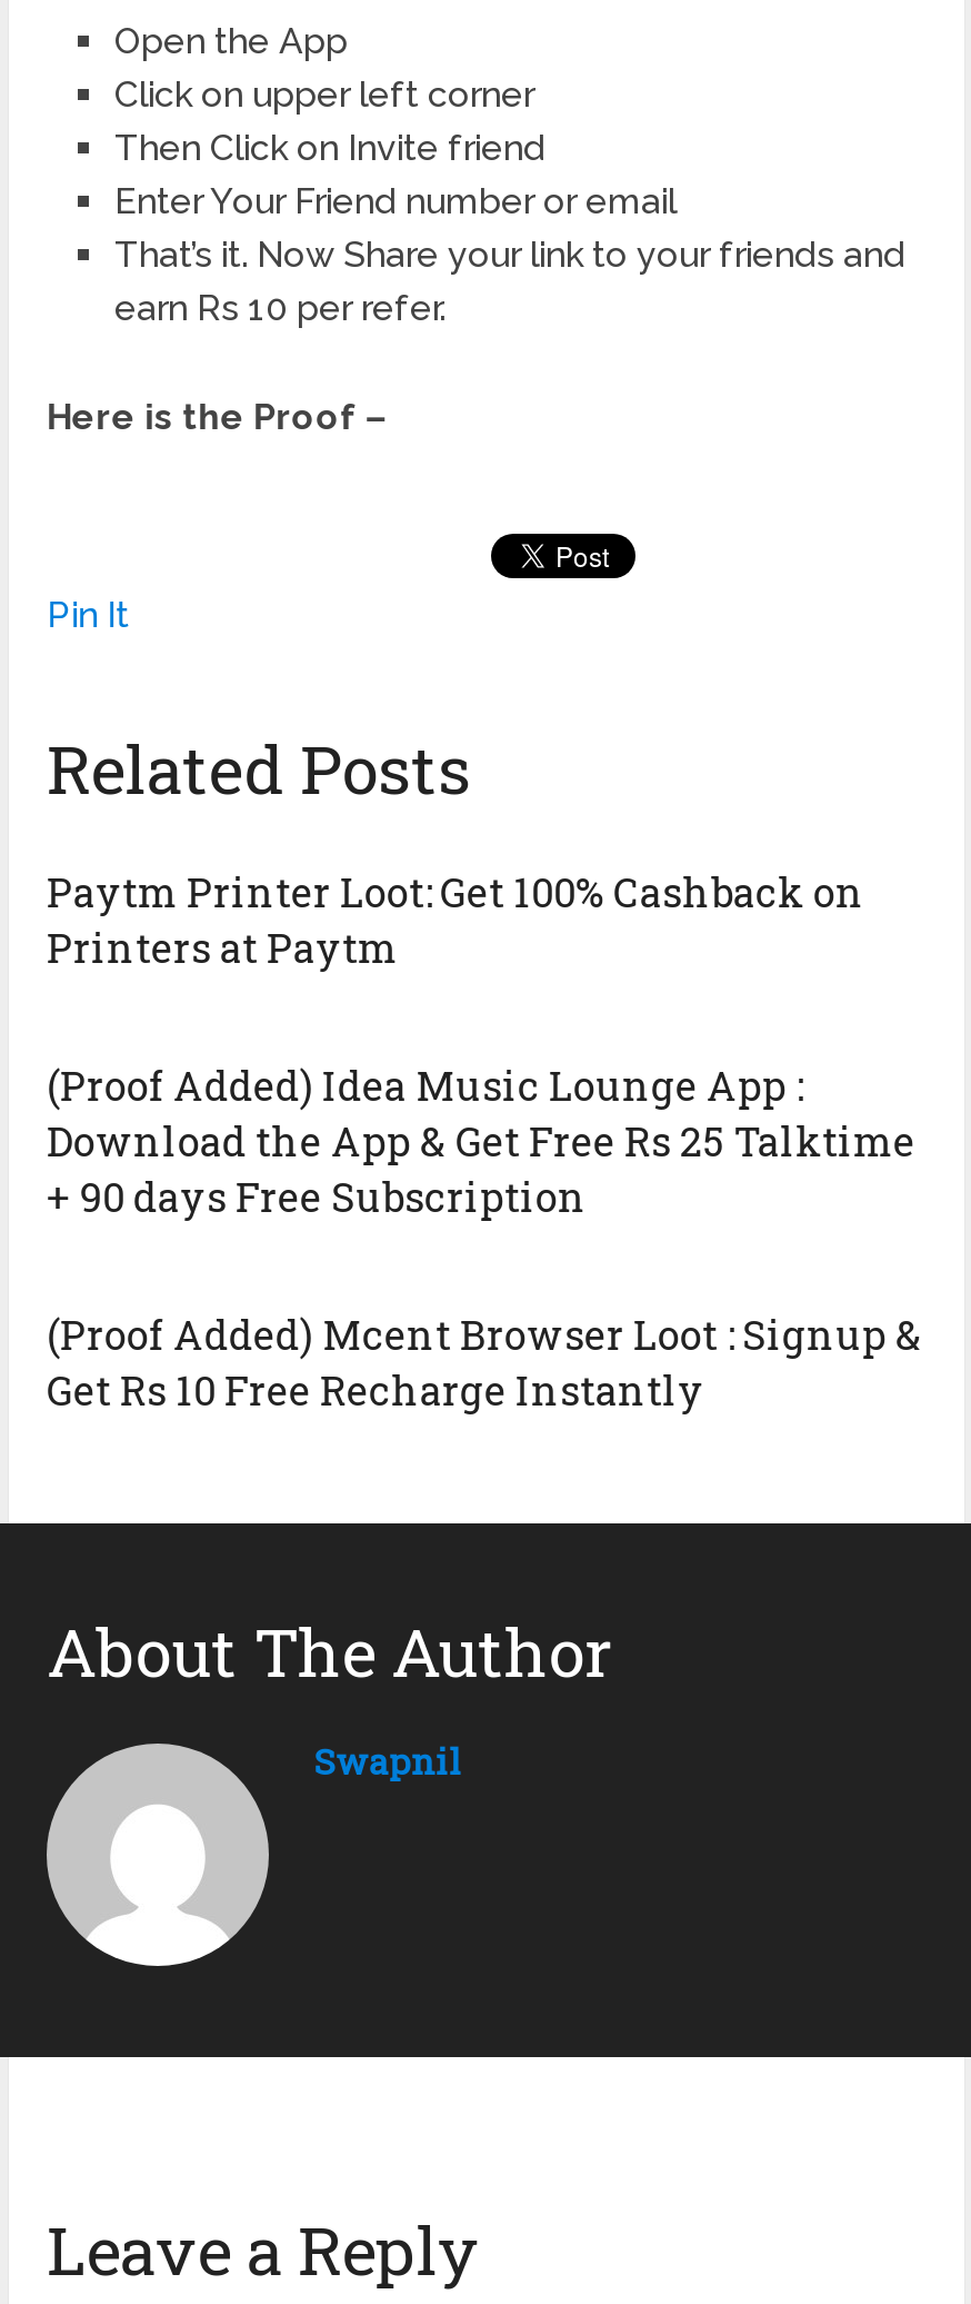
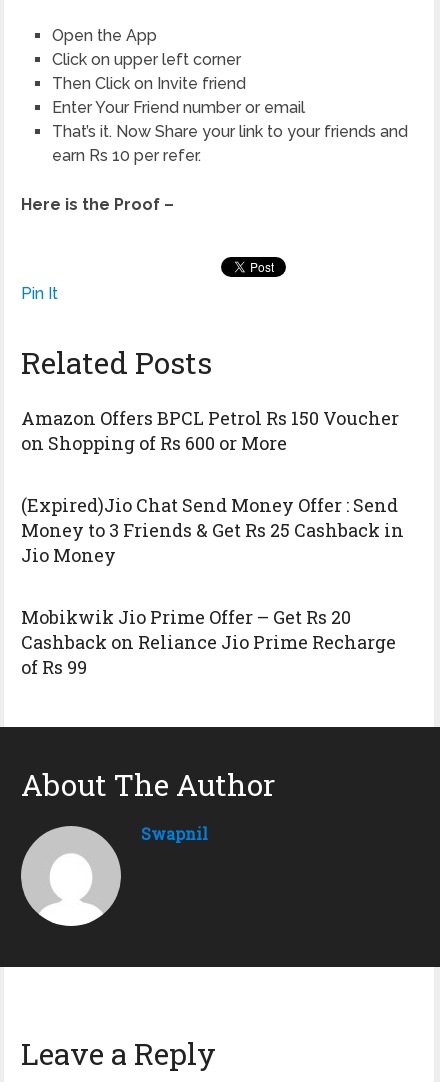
[47,865,865,974] Paytm Printer Loot: Get 100% Cashback on | Printers at Paytm -> [21,406,399,455] Amazon Offers BPCL Petrol Rs 150 Voucher | on Shopping of Rs 600 or More
[47,1059,916,1223] (Proof Added) Idea Music Lounge App : | Download the App & Get Free Rs 25 Talktime | + 90 days Free Subscription -> [21,493,404,567] (Expired)Jio Chat Send Money Offer : Send | Money to 3 Friends & Get Rs 25 Cashback in | Jio Money
[47,1308,922,1417] (Proof Added) Mcent Browser Loot : Signup & | Get Rs 10 Free Recharge Instantly -> [21,605,396,679] Mobikwik Jio Prime Offer – Get Rs 20 | Cashback on Reliance Jio Prime Recharge | of Rs 99

